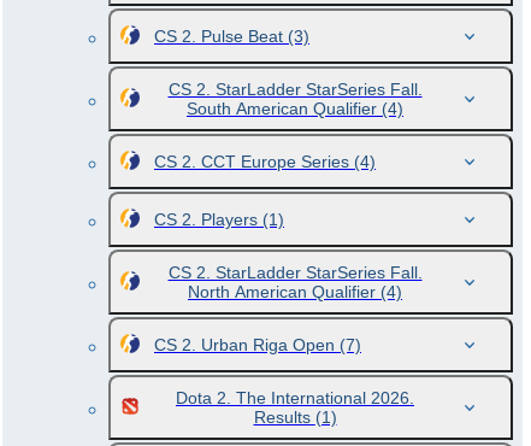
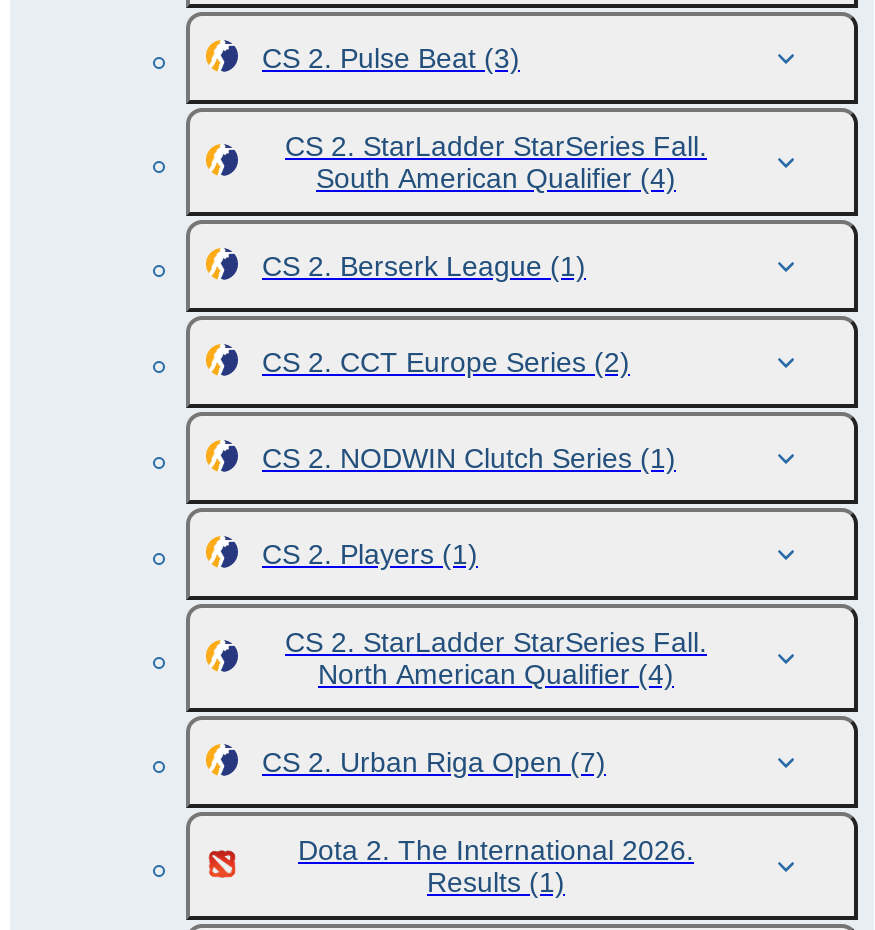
[154,152,376,171] CS 2. CCT Europe Series (4) -> [262,250,676,474] CS 2. Berserk League (1) | CS 2. CCT Europe Series (2) | CS 2. NODWIN Clutch Series (1)

